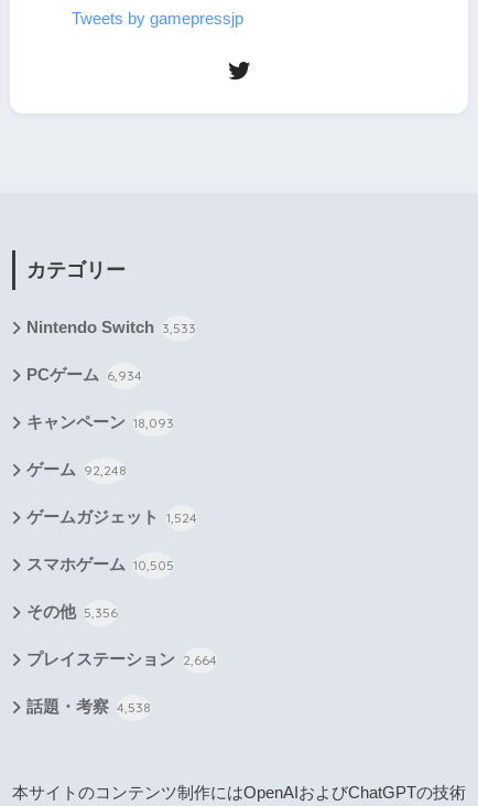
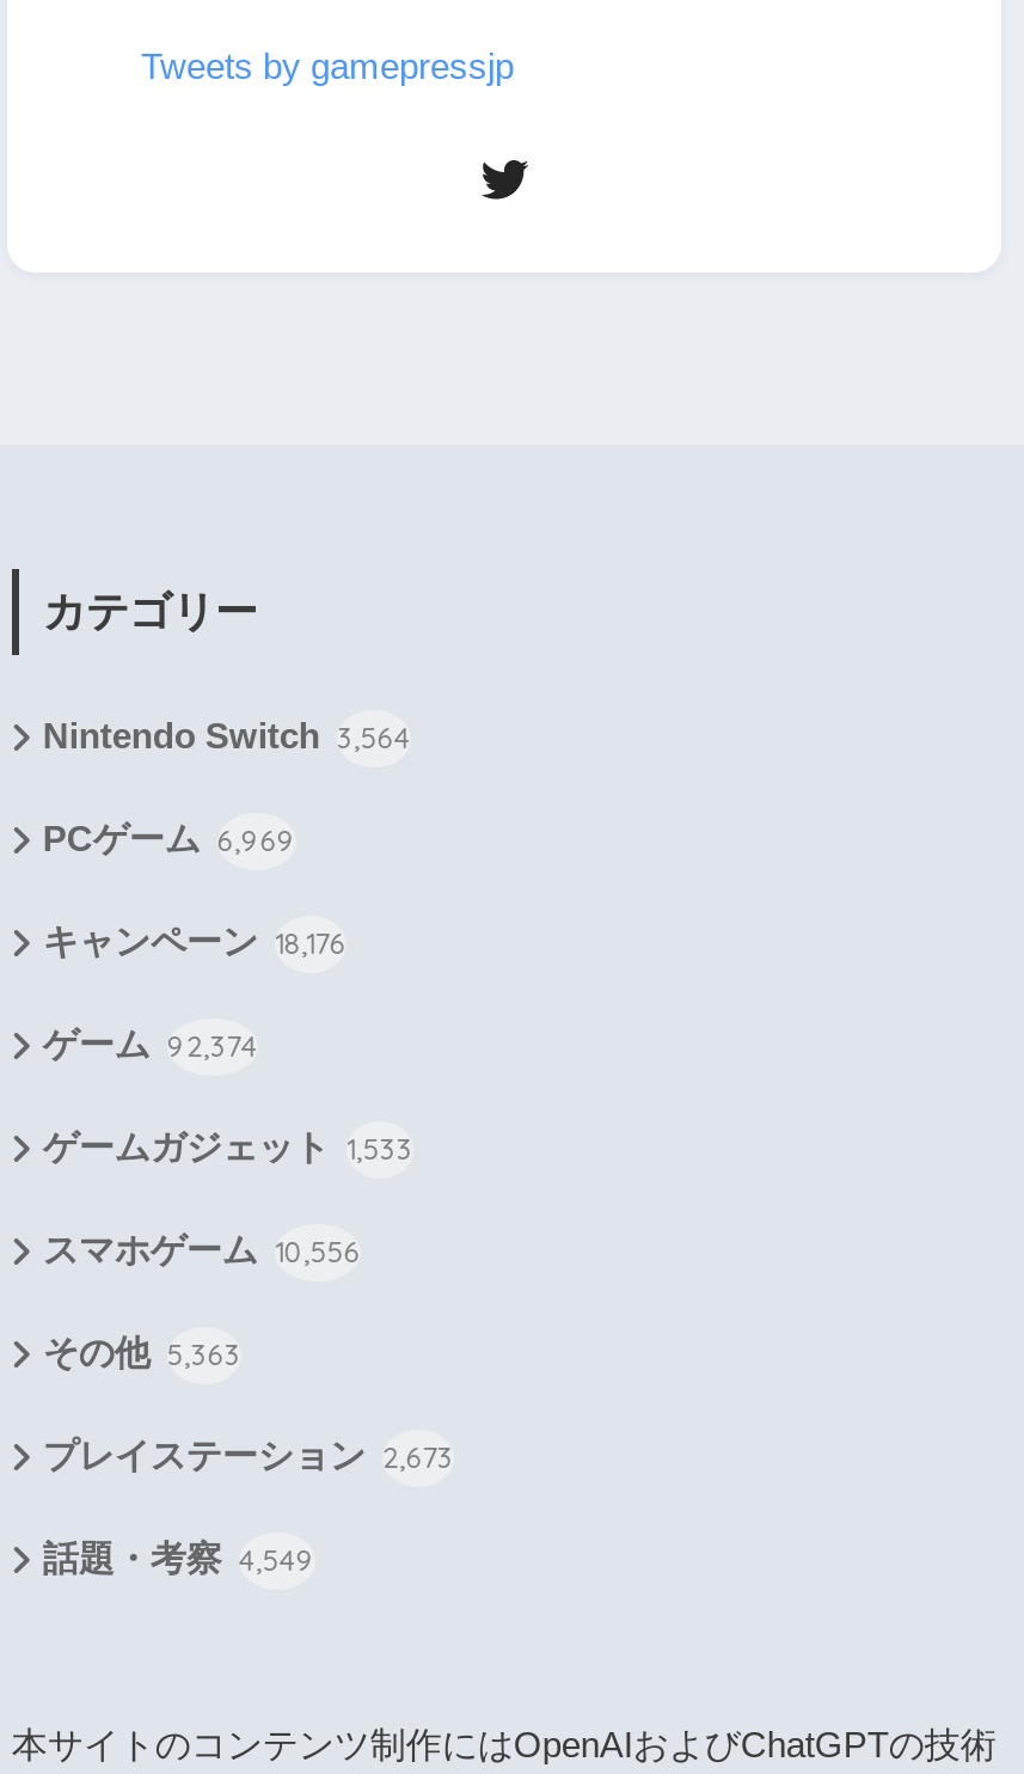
[26,318,196,336] Nintendo Switch 3,533 -> [43,717,411,755] Nintendo Switch 3,564
[26,366,142,384] PCゲーム 6,934 -> [43,820,296,858] PCゲーム 6,969
[26,413,174,431] キャンペーン 18,093 -> [43,922,346,961] キャンペーン 18,176
[26,461,127,478] ゲーム 92,248 -> [43,1025,258,1064] ゲーム 92,374
[26,508,197,526] ゲームガジェット 1,524 -> [43,1128,413,1166] ゲームガジェット 1,533
[26,555,174,573] スマホゲーム 10,505 -> [43,1231,361,1269] スマホゲーム 10,556
[26,603,118,621] その他 5,356 -> [43,1334,241,1372] その他 5,363
[26,650,217,668] プレイステーション 2,664 -> [43,1436,454,1475] プレイステーション 2,673
[26,698,151,715] 話題・考察 4,538 -> [43,1539,315,1578] 話題・考察 4,549

